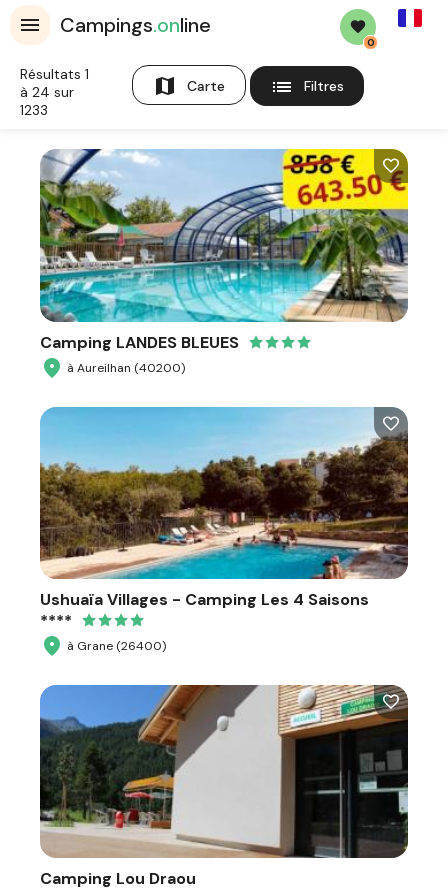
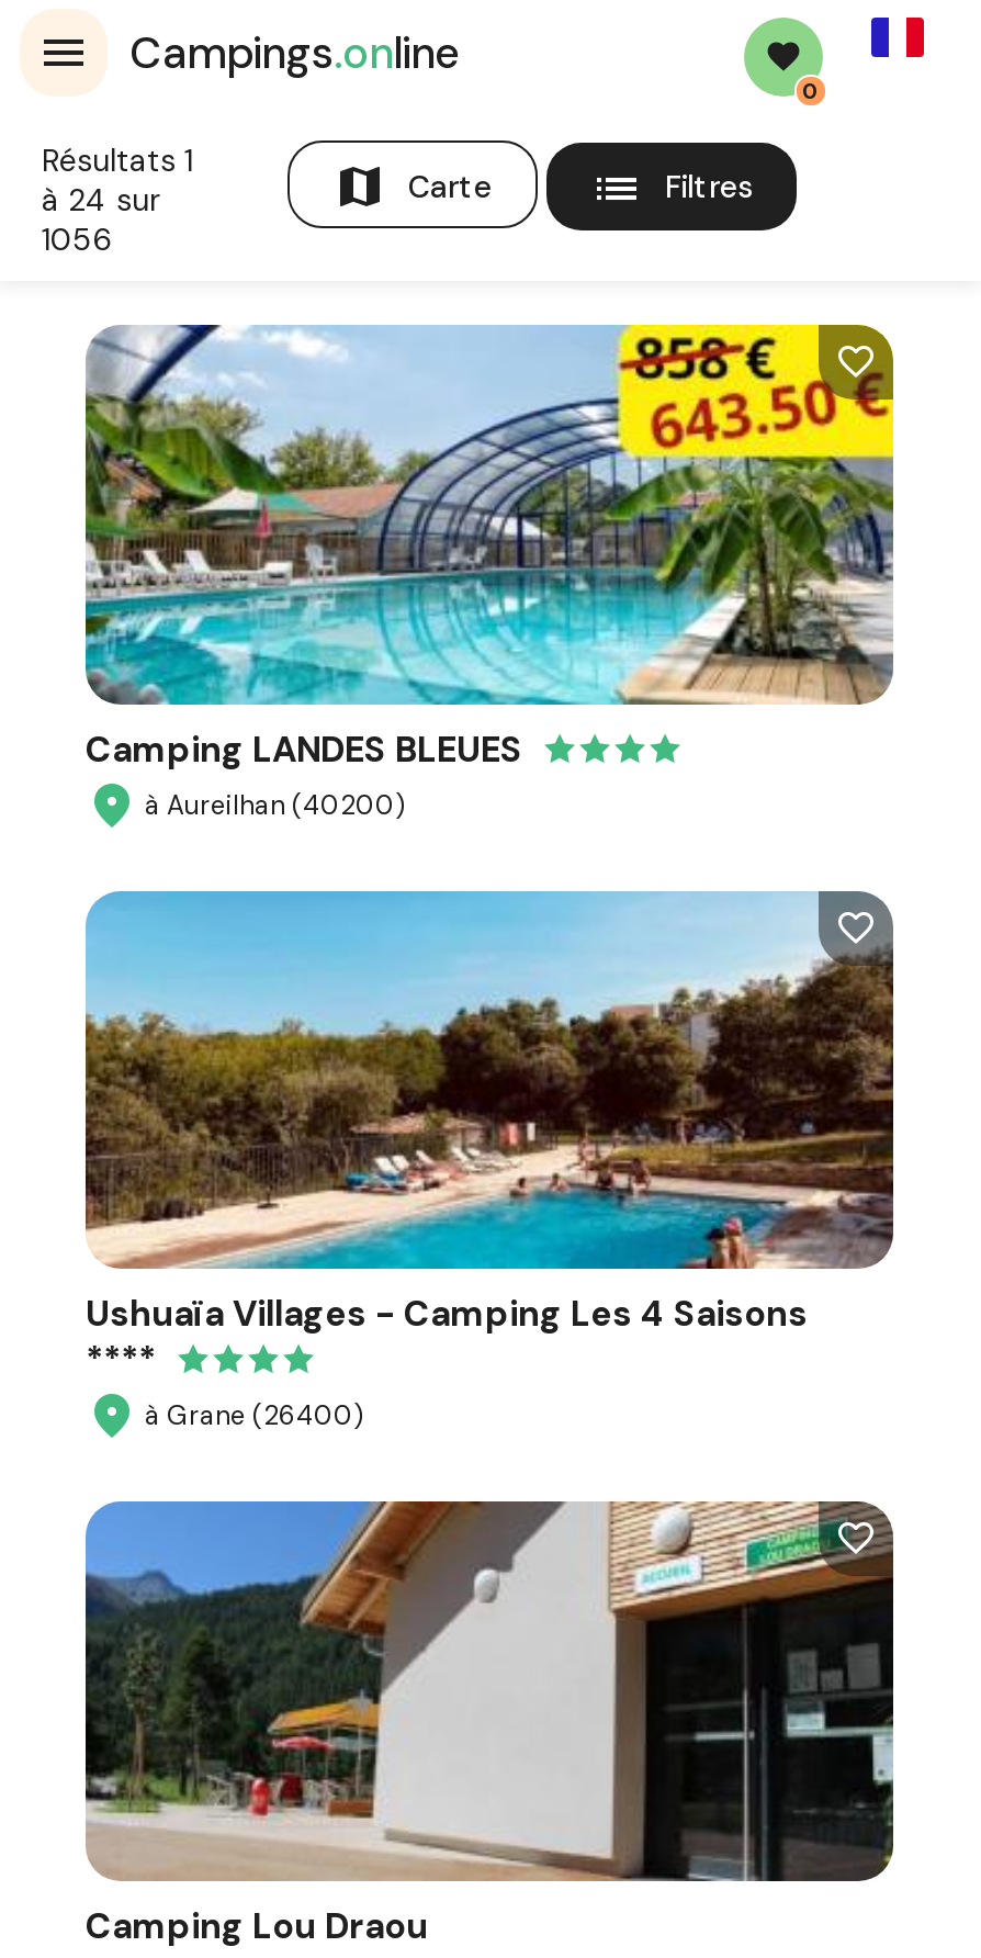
[20,101,48,119] 1233 -> [42,220,112,259] 1056

